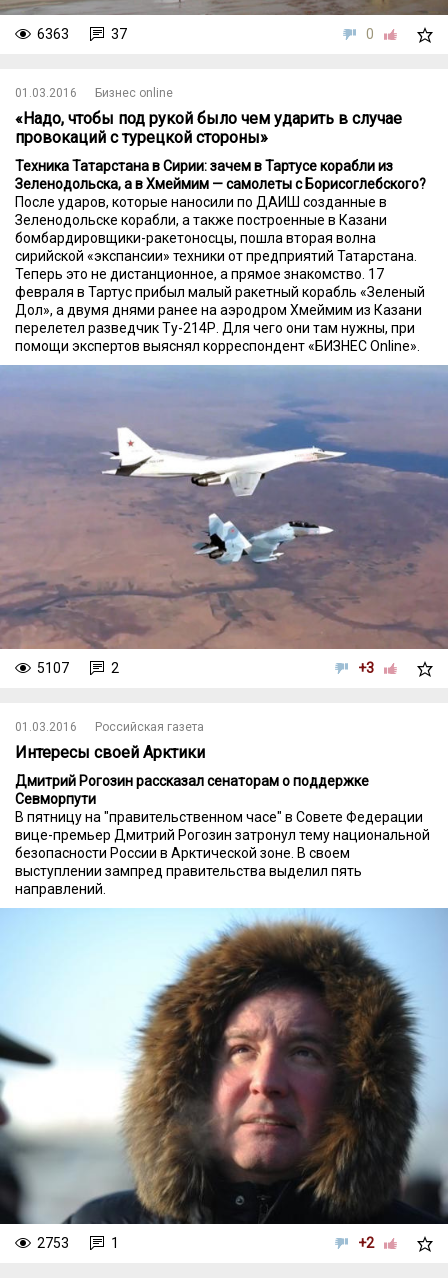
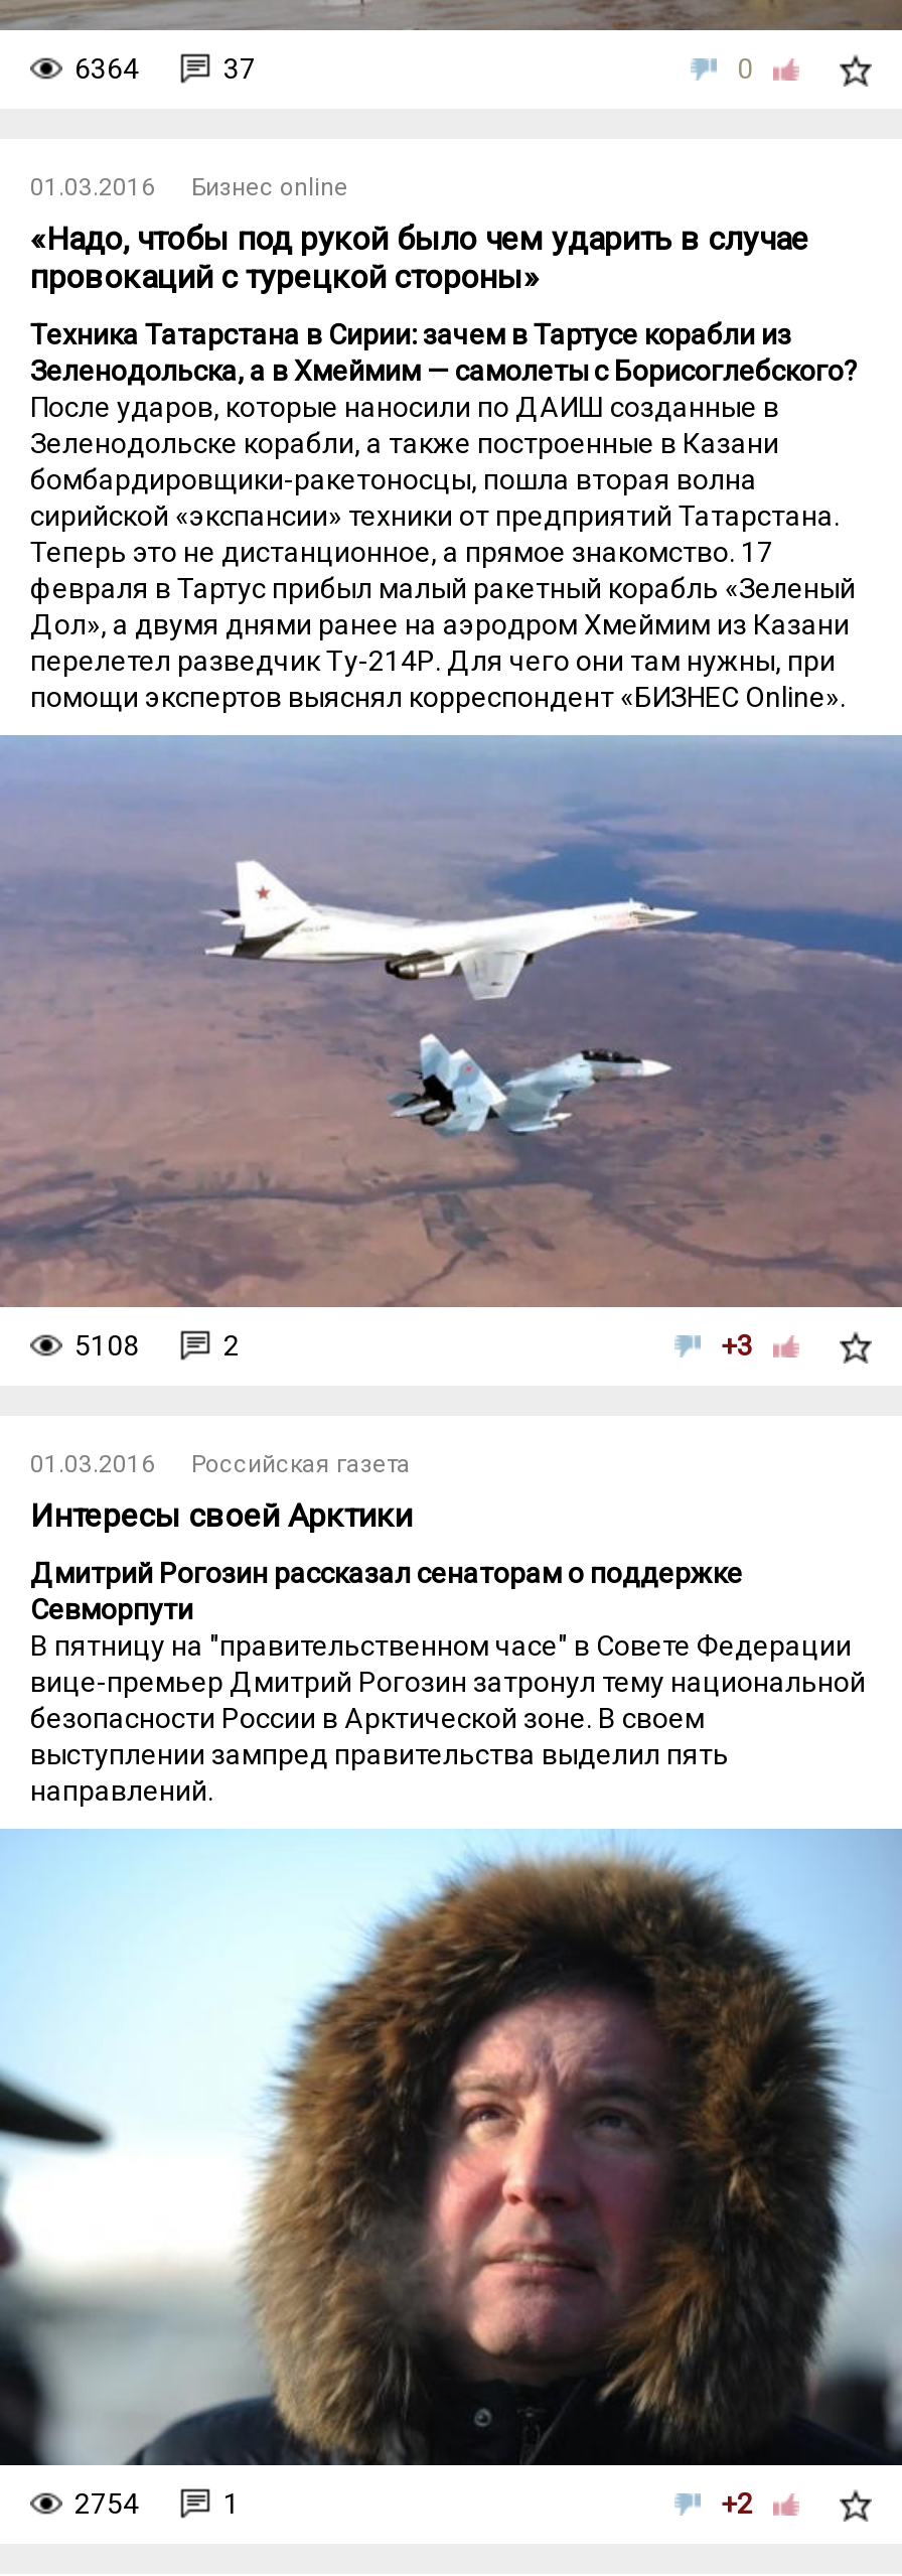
[37,26,69,42] 6363 -> [74,53,139,85] 6364
[37,660,69,676] 5107 -> [74,1328,139,1361] 5108
[37,1235,69,1251] 2753 -> [74,2488,139,2520] 2754

